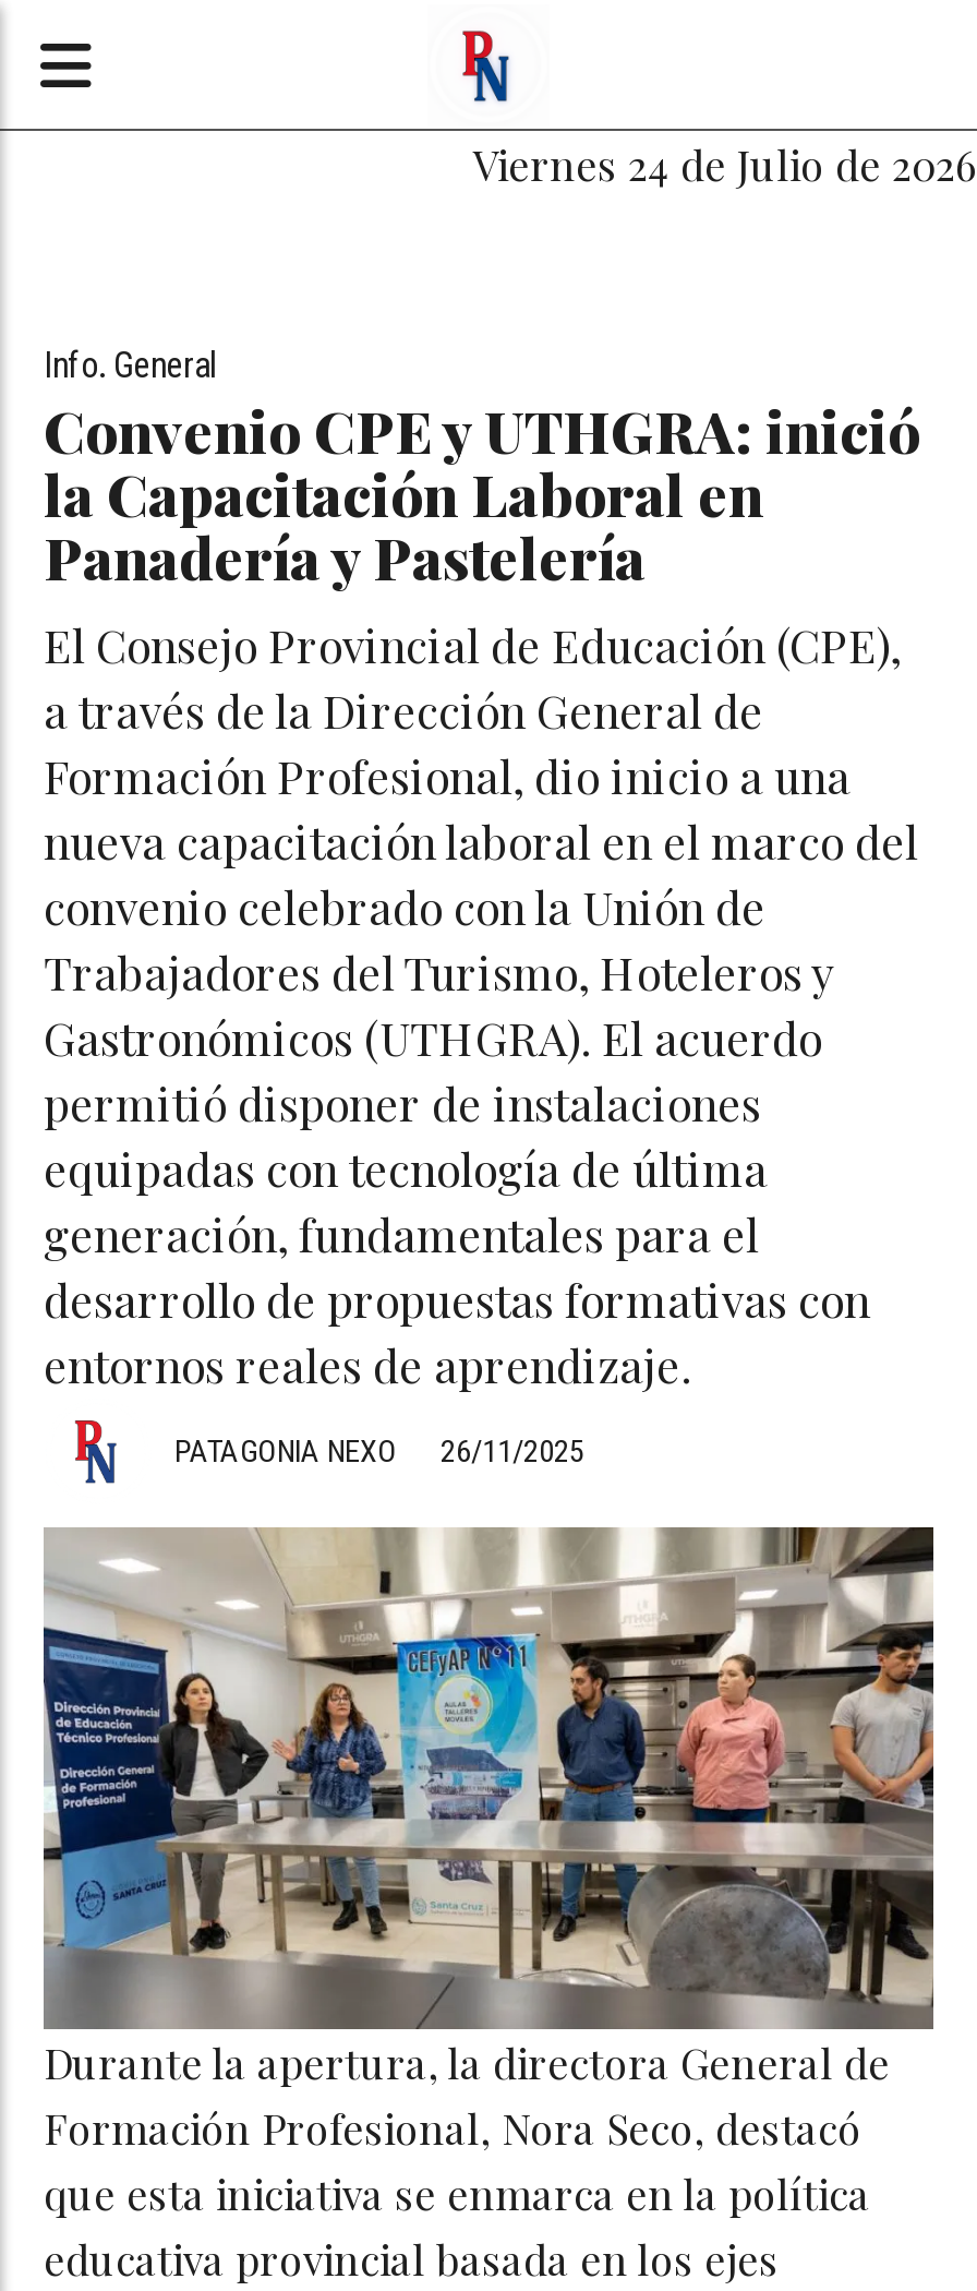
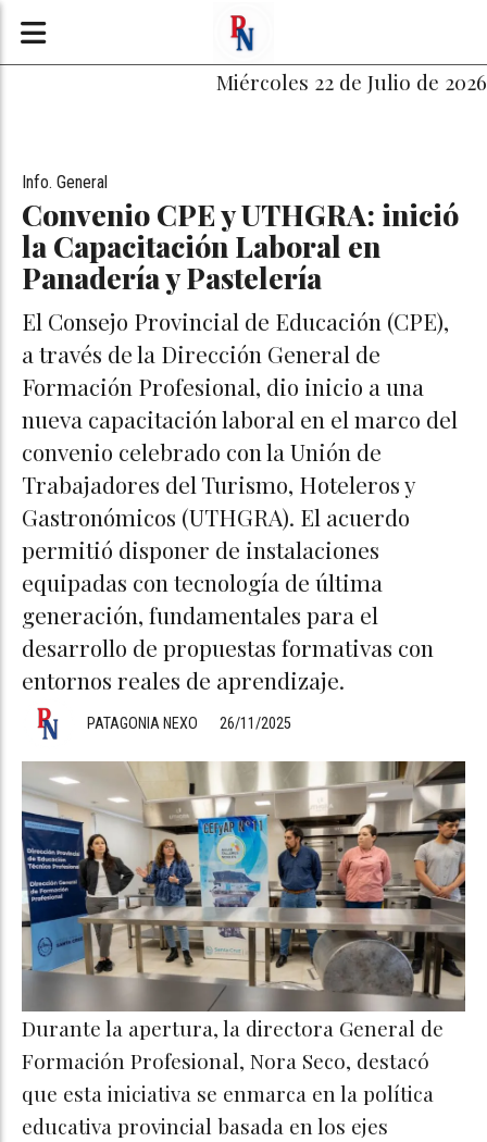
[473,135,977,192] Viernes 24 de Julio de 2026 -> [216,67,487,96] Miércoles 22 de Julio de 2026

